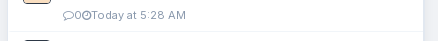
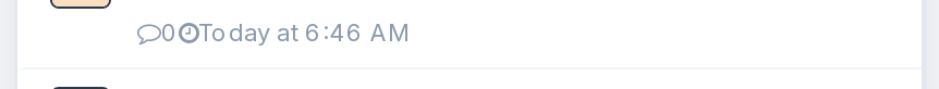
[74,8,186,22] 0 Today at 5:28 AM -> [161,17,410,48] 0 Today at 6:46 AM

